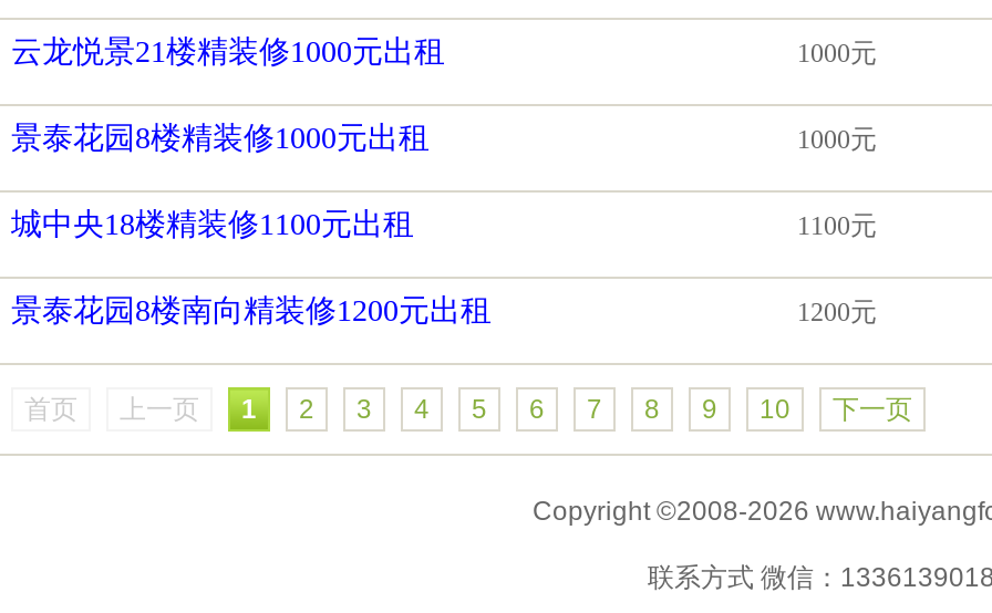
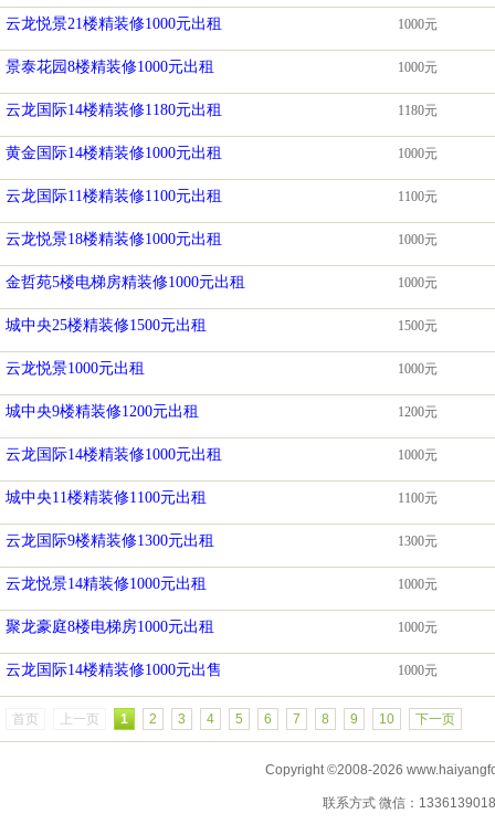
[11,208,414,241] 城中央18楼精装修1100元出租 -> [6,102,438,204] 云龙国际14楼精装修1180元出租 | 1180元 | 黄金国际14楼精装修1000元出租 | 1000元 | 云龙国际11楼精装修1100元出租
[11,294,492,328] 景泰花园8楼南向精装修1200元出租 -> [6,231,438,420] 云龙悦景18楼精装修1000元出租 | 1000元 | 金哲苑5楼电梯房精装修1000元出租 | 1000元 | 城中央25楼精装修1500元出租 | 1500元 | 云龙悦景1000元出租 | 1000元 | 城中央9楼精装修1200元出租
none -> [6,446,438,678] 云龙国际14楼精装修1000元出租 | 1000元 | 城中央11楼精装修1100元出租 | 1100元 | 云龙国际9楼精装修1300元出租 | 1300元 | 云龙悦景14精装修1000元出租 | 1000元 | 聚龙豪庭8楼电梯房1000元出租 | 1000元 | 云龙国际14楼精装修1000元出售 | 1000元

